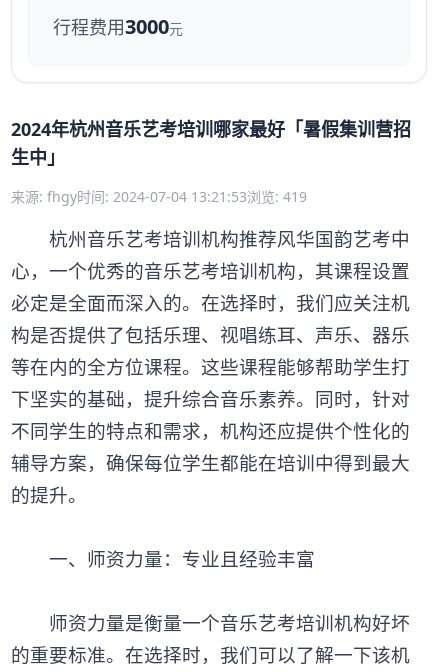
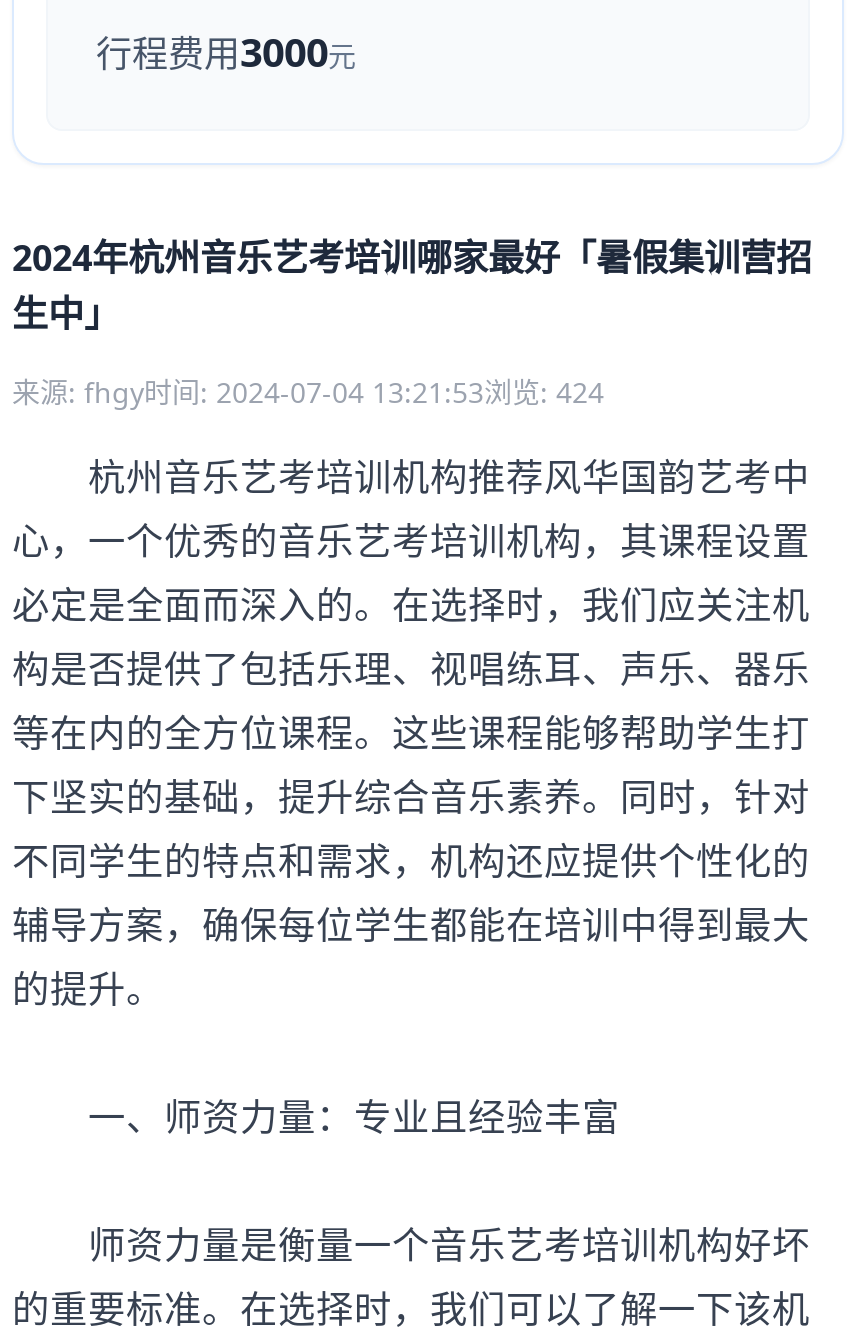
[11,187,307,206] 来源: fhgy时间: 2024-07-04 13:21:53浏览: 419 -> [12,373,604,411] 来源: fhgy时间: 2024-07-04 13:21:53浏览: 424

